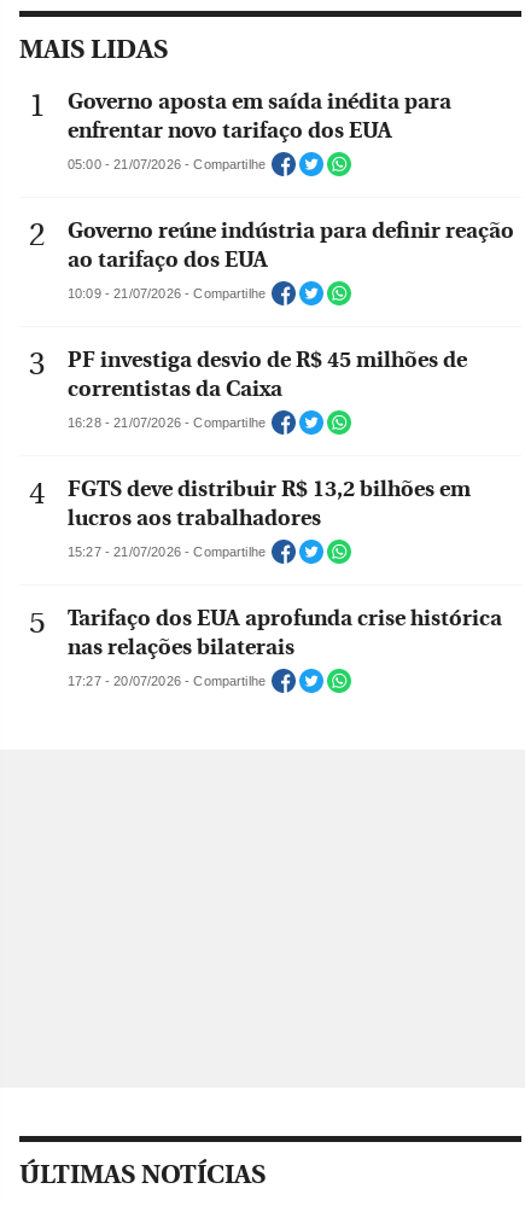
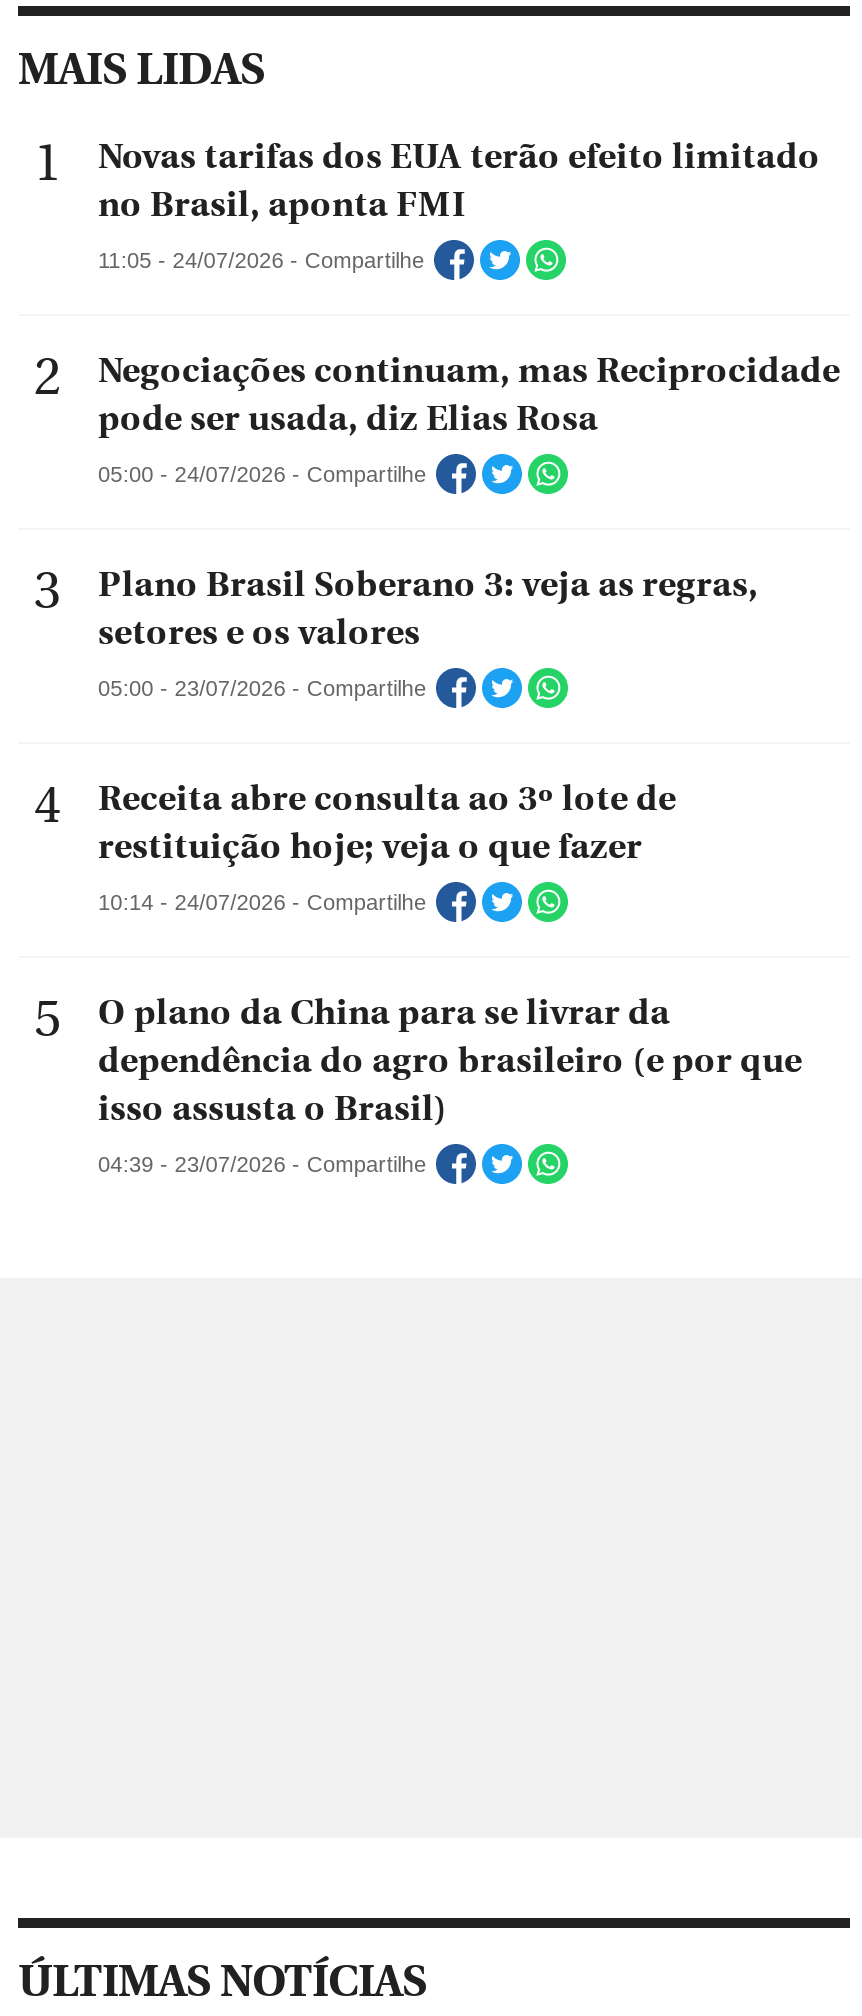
[68,89,451,143] Governo aposta em saída inédita para | enfrentar novo tarifaço dos EUA -> [98,136,820,226] Novas tarifas dos EUA terão efeito limitado | no Brasil, aponta FMI
[68,157,266,172] 05:00 - 21/07/2026 - Compartilhe -> [98,249,424,273] 11:05 - 24/07/2026 - Compartilhe
[68,218,514,273] Governo reúne indústria para definir reação | ao tarifaço dos EUA -> [98,350,840,440] Negociações continuam, mas Reciprocidade | pode ser usada, diz Elias Rosa
[68,286,266,301] 10:09 - 21/07/2026 - Compartilhe -> [98,463,426,487] 05:00 - 24/07/2026 - Compartilhe
[68,347,467,402] PF investiga desvio de R$ 45 milhões de | correntistas da Caixa -> [98,564,758,654] Plano Brasil Soberano 3: veja as regras, | setores e os valores
[68,416,266,430] 16:28 - 21/07/2026 - Compartilhe -> [98,677,426,701] 05:00 - 23/07/2026 - Compartilhe
[68,477,471,531] FGTS deve distribuir R$ 13,2 bilhões em | lucros aos trabalhadores -> [98,778,676,868] Receita abre consulta ao 3º lote de | restituição hoje; veja o que fazer
[68,545,266,559] 15:27 - 21/07/2026 - Compartilhe -> [98,891,426,915] 10:14 - 24/07/2026 - Compartilhe
[68,606,502,660] Tarifaço dos EUA aprofunda crise histórica | nas relações bilaterais -> [98,992,802,1130] O plano da China para se livrar da | dependência do agro brasileiro (e por que | isso assusta o Brasil)
[68,674,266,688] 17:27 - 20/07/2026 - Compartilhe -> [98,1153,426,1177] 04:39 - 23/07/2026 - Compartilhe

